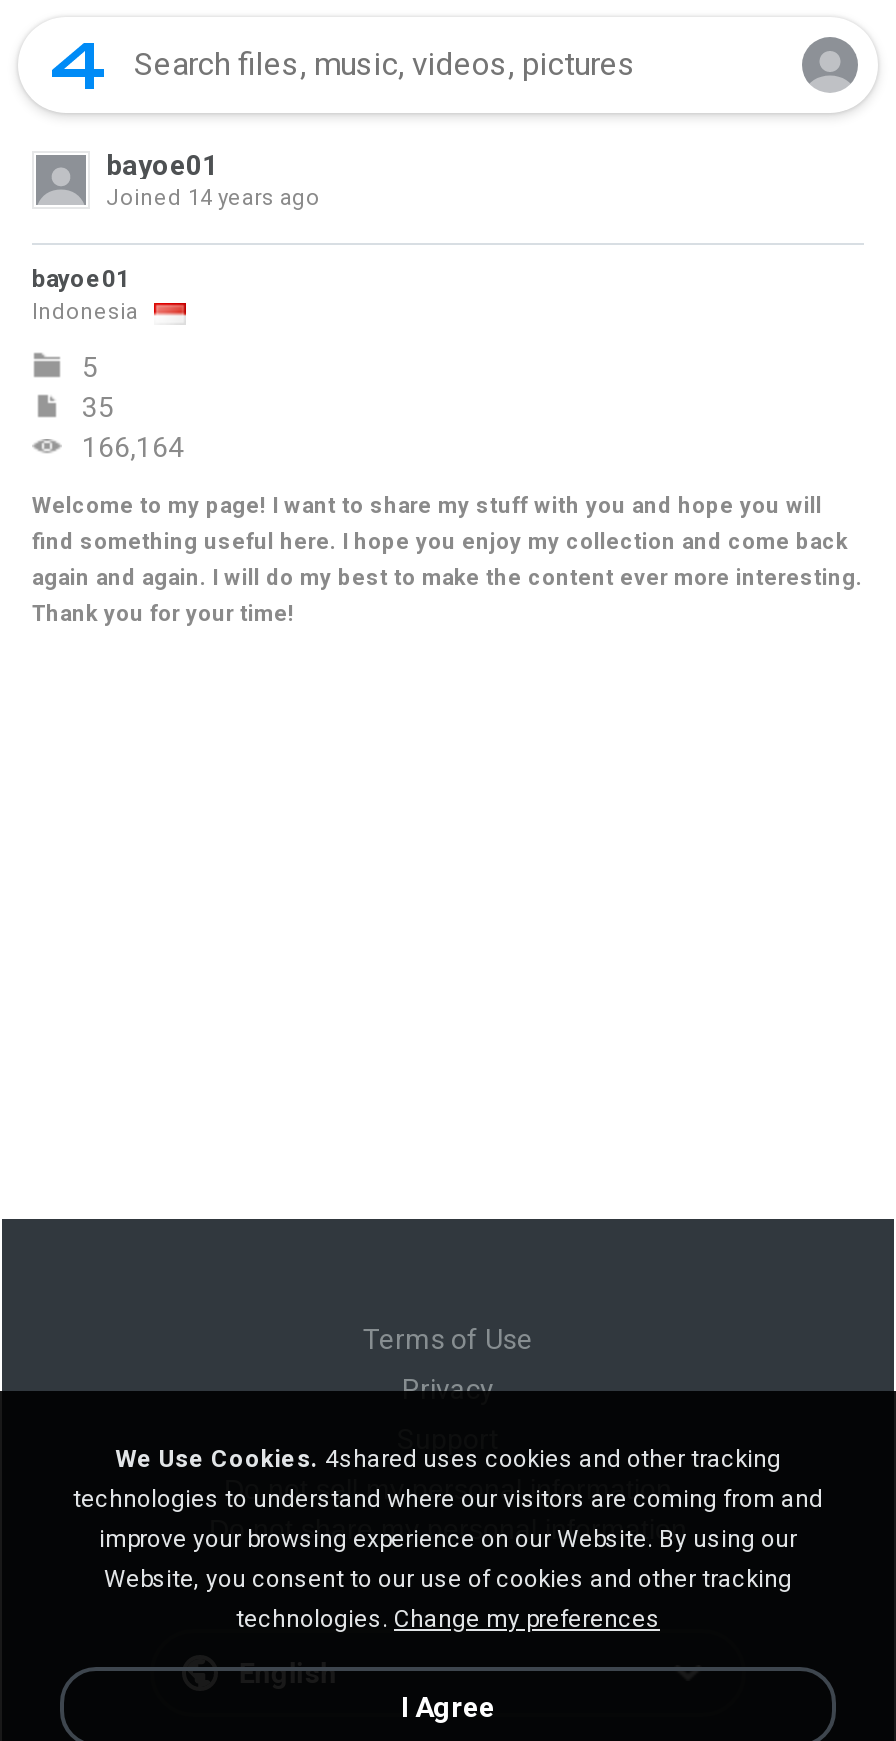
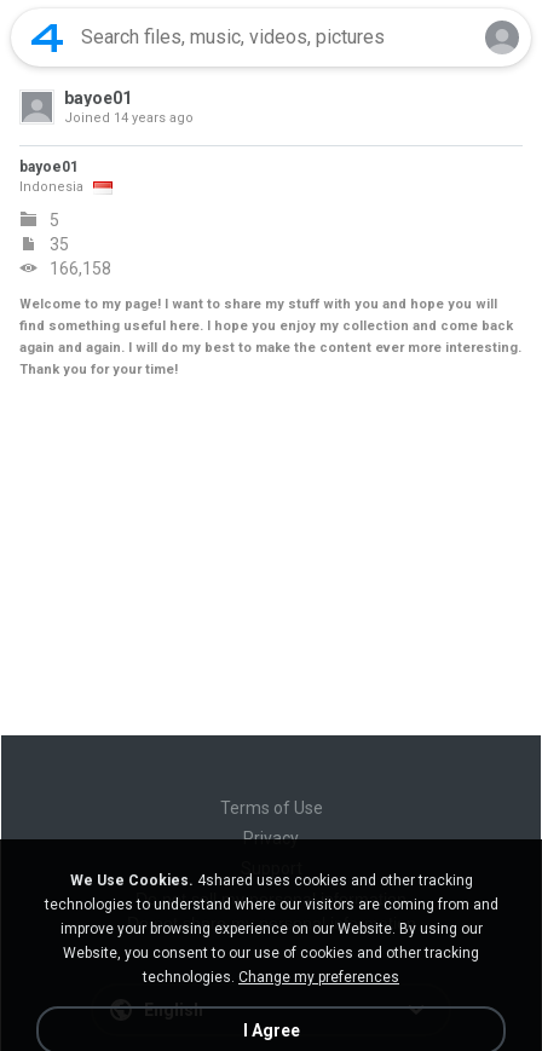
[82,431,184,463] 166,164 -> [50,259,111,278] 166,158

